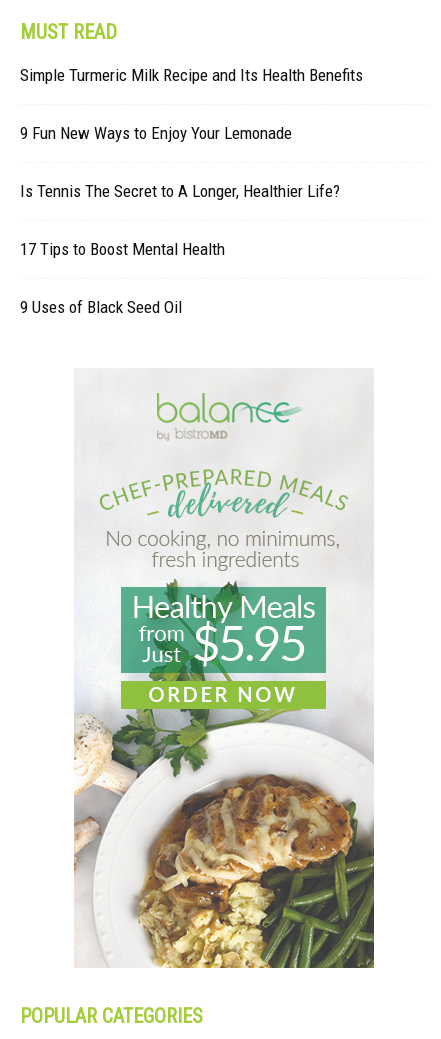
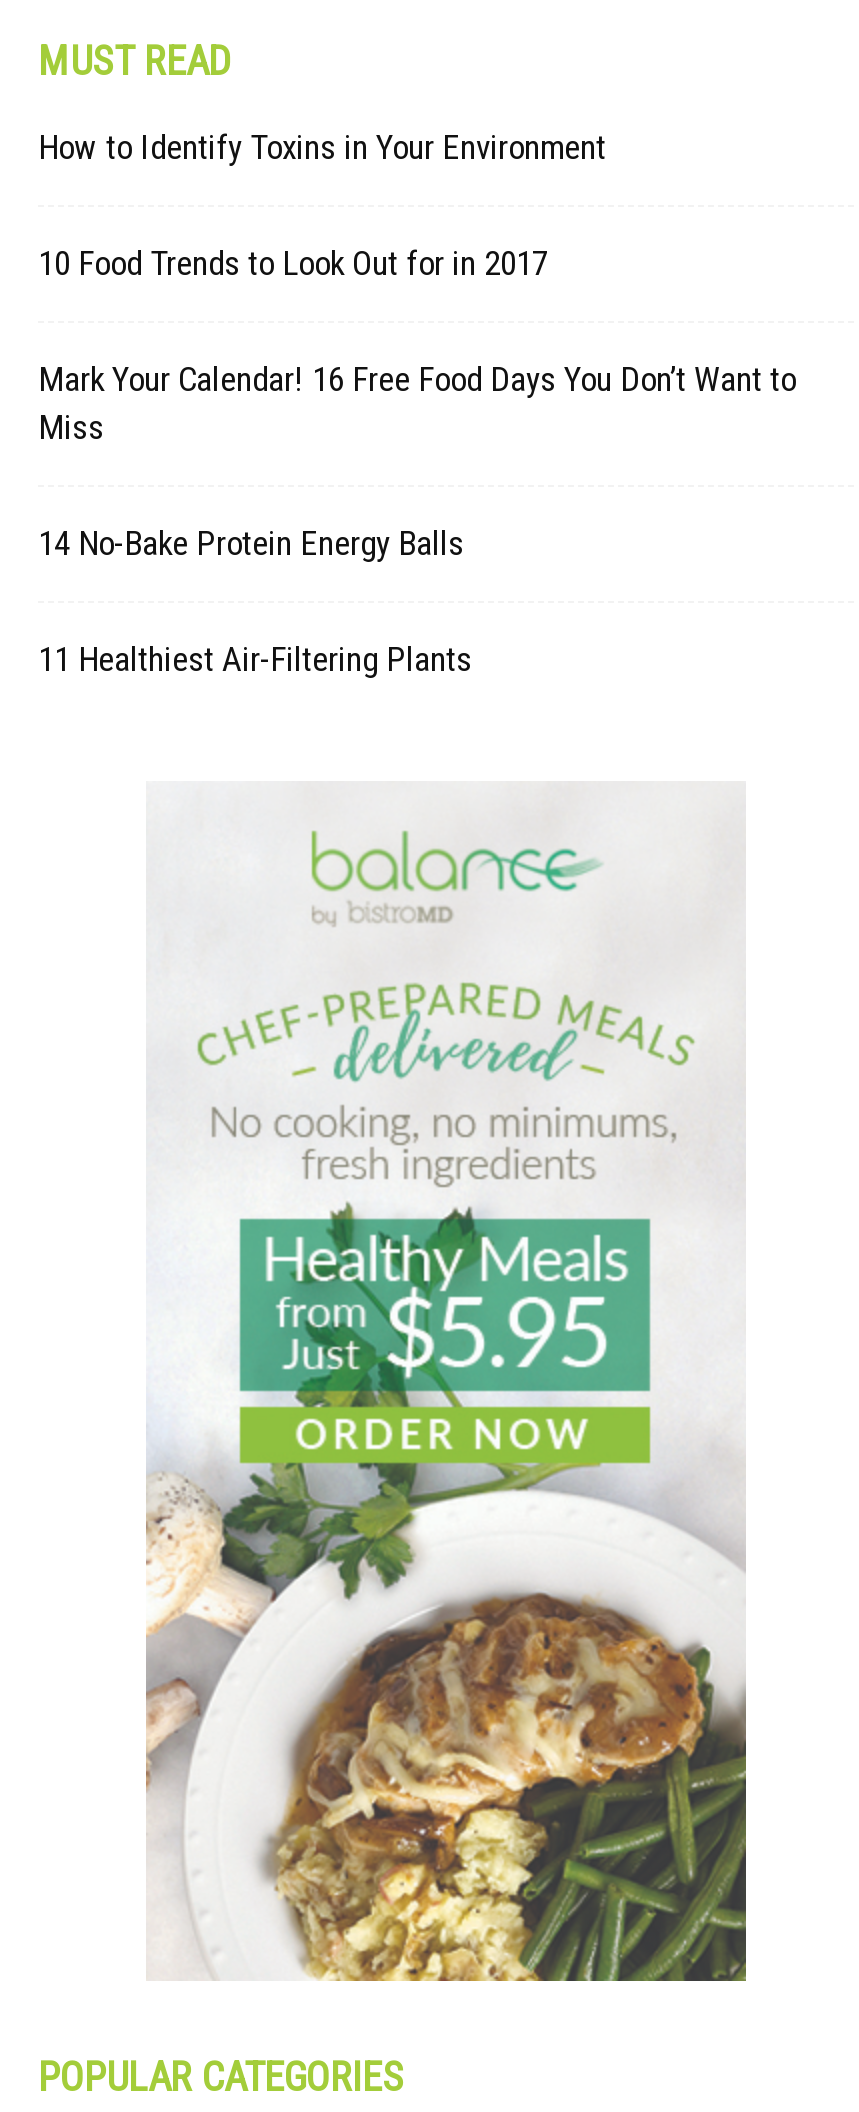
[20,65,363,85] Simple Turmeric Milk Recipe and Its Health Benefits -> [38,127,606,167] How to Identify Toxins in Your Environment
[20,123,292,143] 9 Fun New Ways to Enjoy Your Lemonade -> [38,243,548,283] 10 Food Trends to Look Out for in 2017
[20,181,340,201] Is Tennis The Secret to A Longer, Healthier Life? -> [38,359,796,447] Mark Your Calendar! 16 Free Food Days You Don’t Want to | Miss
[20,239,225,259] 17 Tips to Boost Mental Health -> [38,523,464,563] 14 No-Bake Protein Energy Balls
[20,297,182,317] 9 Uses of Black Seed Oil -> [38,639,472,679] 11 Healthiest Air-Filtering Plants

